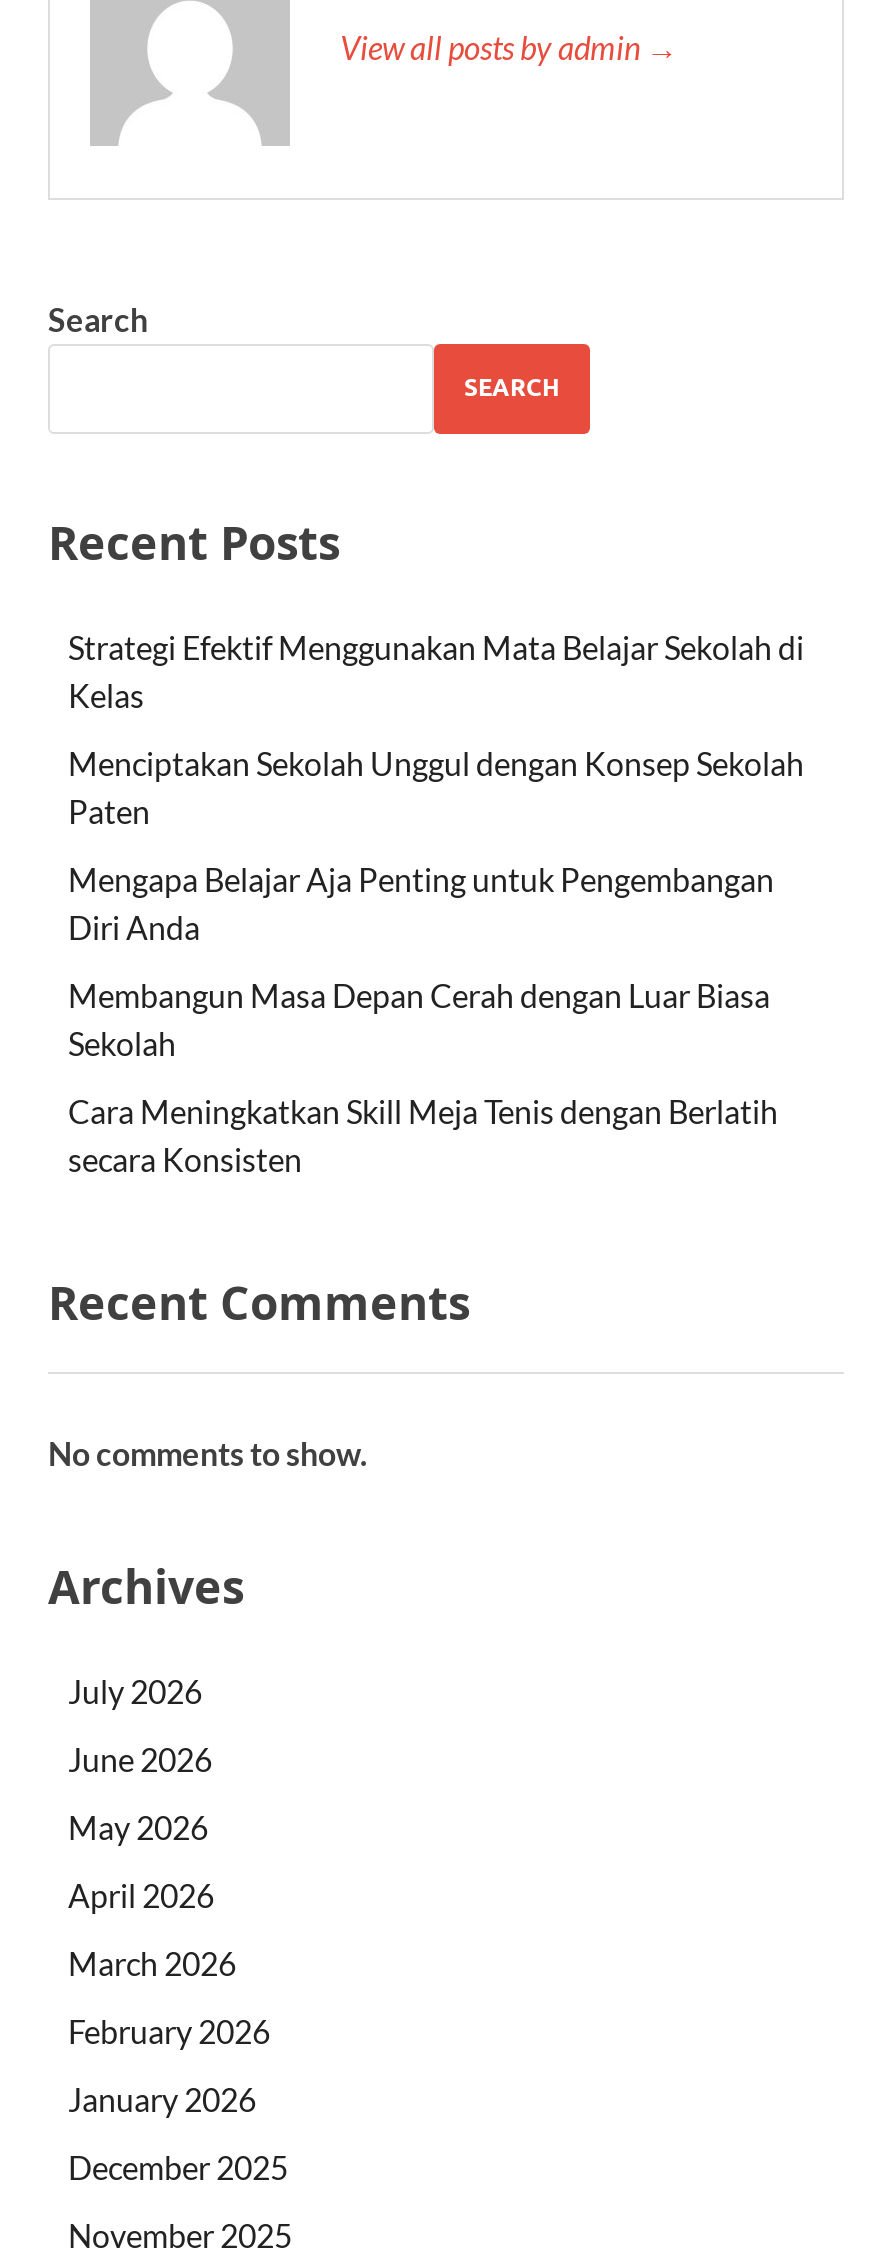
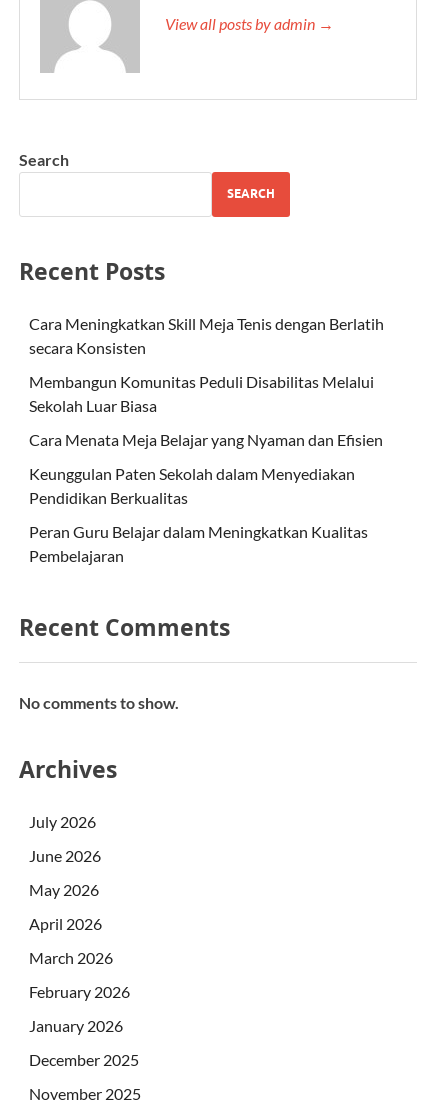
[68,627,804,1061] Strategi Efektif Menggunakan Mata Belajar Sekolah di | Kelas | Menciptakan Sekolah Unggul dengan Konsep Sekolah | Paten | Mengapa Belajar Aja Penting untuk Pengembangan | Diri Anda | Membangun Masa Depan Cerah dengan Luar Biasa | Sekolah -> none
moved [68,1091,778,1177] -> [29,314,384,357]: Cara Meningkatkan Skill Meja Tenis dengan Berlatih | secara Konsisten
none -> [29,372,383,565] Membangun Komunitas Peduli Disabilitas Melalui | Sekolah Luar Biasa | Cara Menata Meja Belajar yang Nyaman dan Efisien | Keunggulan Paten Sekolah dalam Menyediakan | Pendidikan Berkualitas | Peran Guru Belajar dalam Meningkatkan Kualitas | Pembelajaran

